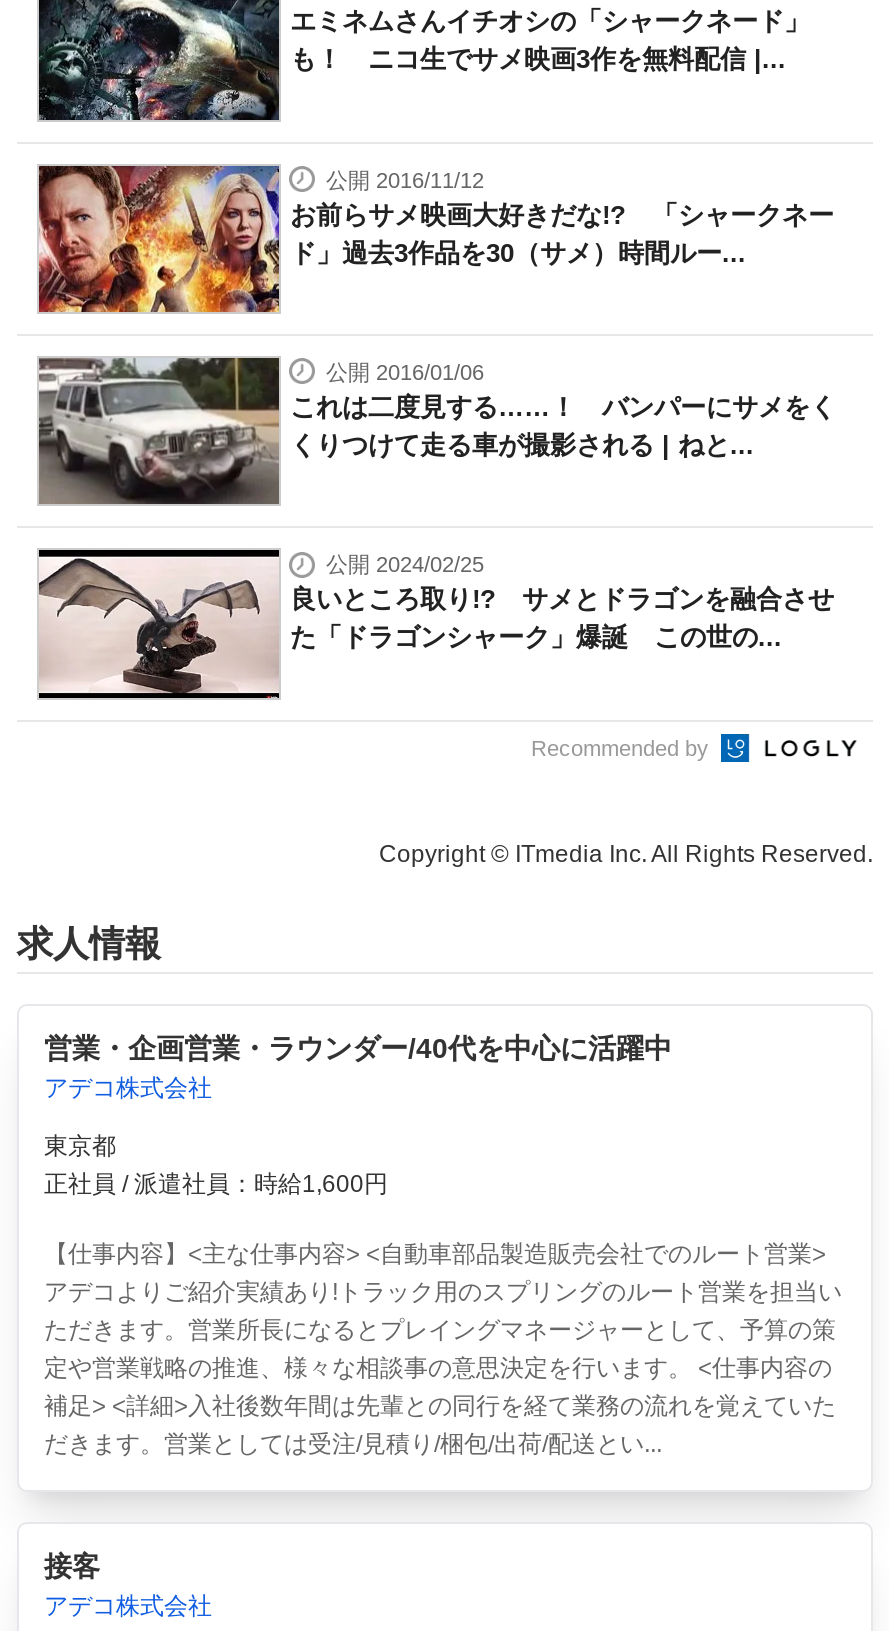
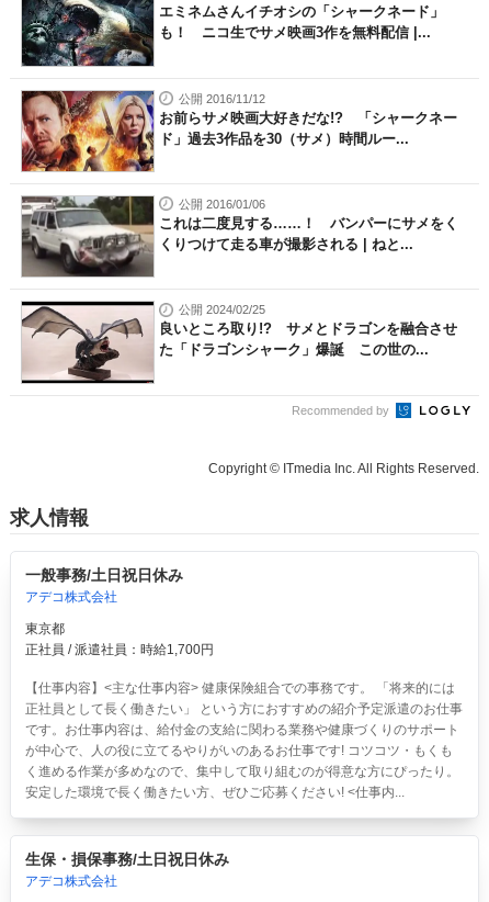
[44,1033,672,1065] 営業・企画営業・ラウンダー/40代を中心に活躍中 -> [25,567,183,584] 一般事務/土日祝日休み
[44,1171,388,1199] 正社員 / 派遣社員：時給1,600円 -> [25,642,213,658] 正社員 / 派遣社員：時給1,700円
[44,1241,842,1459] 【仕事内容】<主な仕事内容> <自動車部品製造販売会社でのルート営業> | アデコよりご紹介実績あり!トラック用のスプリングのルート営業を担当い | ただきます。営業所長になるとプレイングマネージャーとして、予算の策 | 定や営業戦略の推進、様々な相談事の意思決定を行います。 <仕事内容の | 補足> <詳細>入社後数年間は先輩との同行を経て業務の流れを覚えていた | だきます。営業としては受注/見積り/梱包/出荷/配送とい... -> [25,681,462,800] 【仕事内容】<主な仕事内容> 健康保険組合での事務です。 「将来的には | 正社員として長く働きたい」 という方におすすめの紹介予定派遣のお仕事 | です。お仕事内容は、給付金の支給に関わる業務や健康づくりのサポート | が中心で、人の役に立てるやりがいのあるお仕事です! コツコツ・もくも | く進める作業が多めなので、集中して取り組むのが得意な方にぴったり。 | 安定した環境で長く働きたい方、ぜひご応募ください! <仕事内...
[44,1551,100,1583] 接客 -> [25,851,229,868] 生保・損保事務/土日祝日休み

